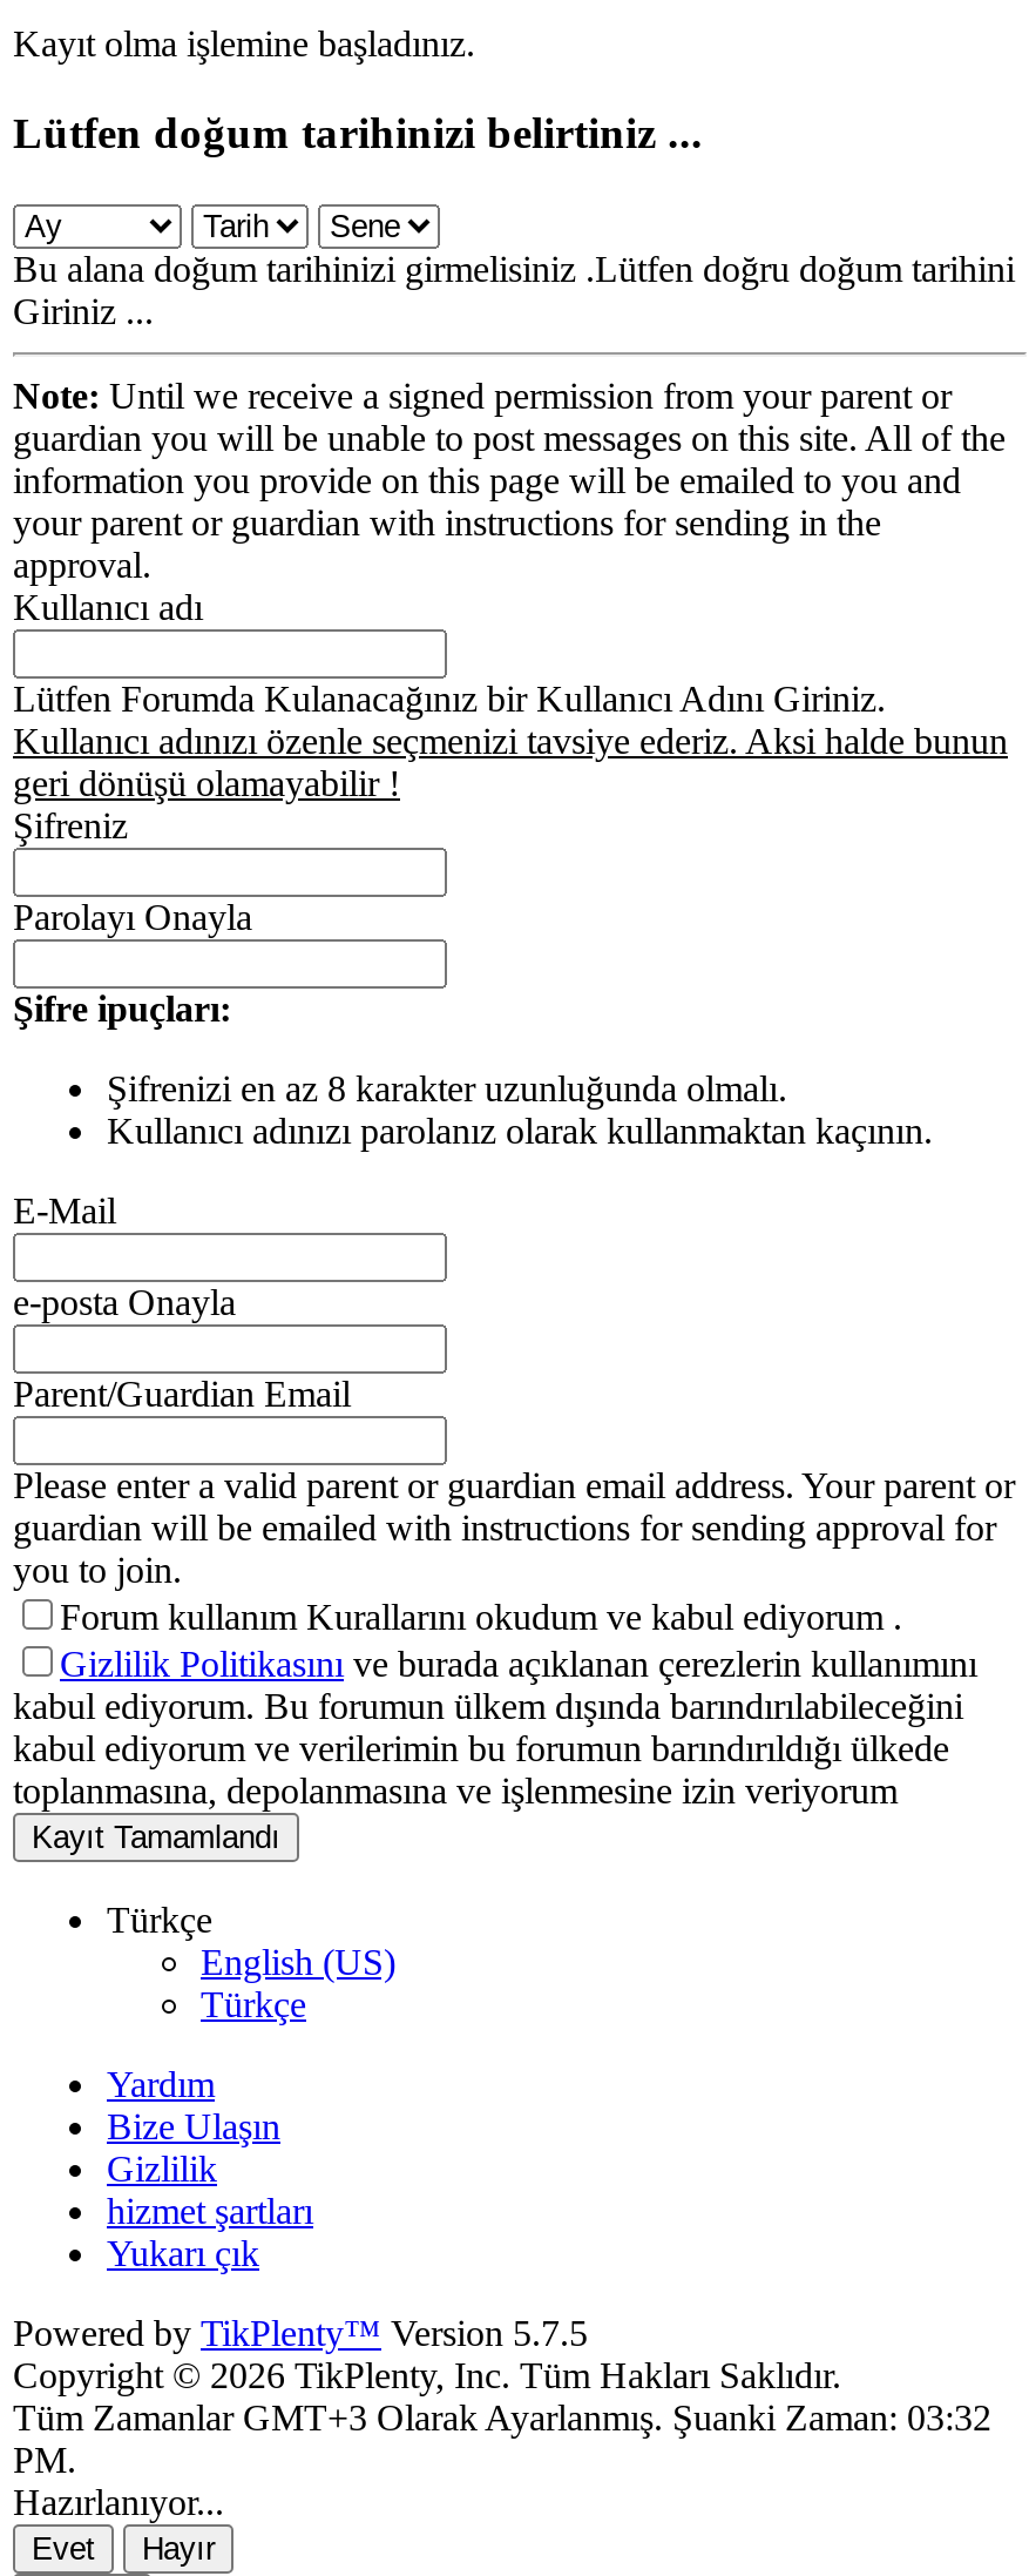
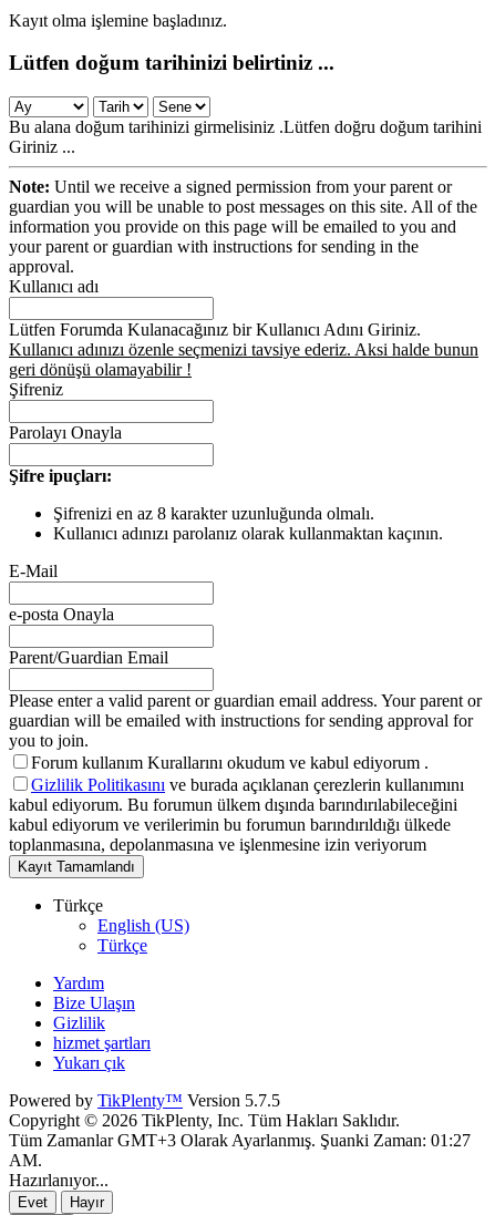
[13,2398,991,2480] Tüm Zamanlar GMT+3 Olarak Ayarlanmış. Şuanki Zaman: 03:32 | PM. -> [9,1131,471,1170] Tüm Zamanlar GMT+3 Olarak Ayarlanmış. Şuanki Zaman: 01:27 | AM.

